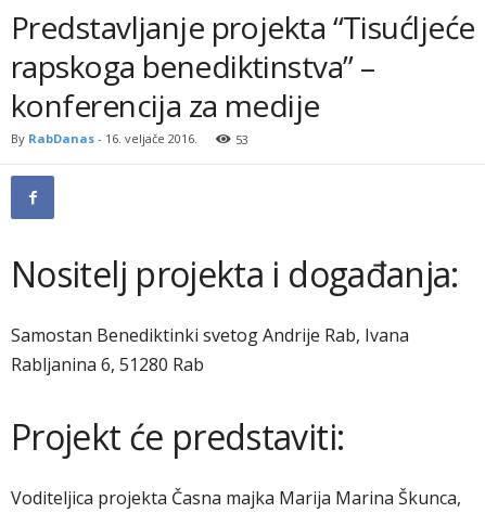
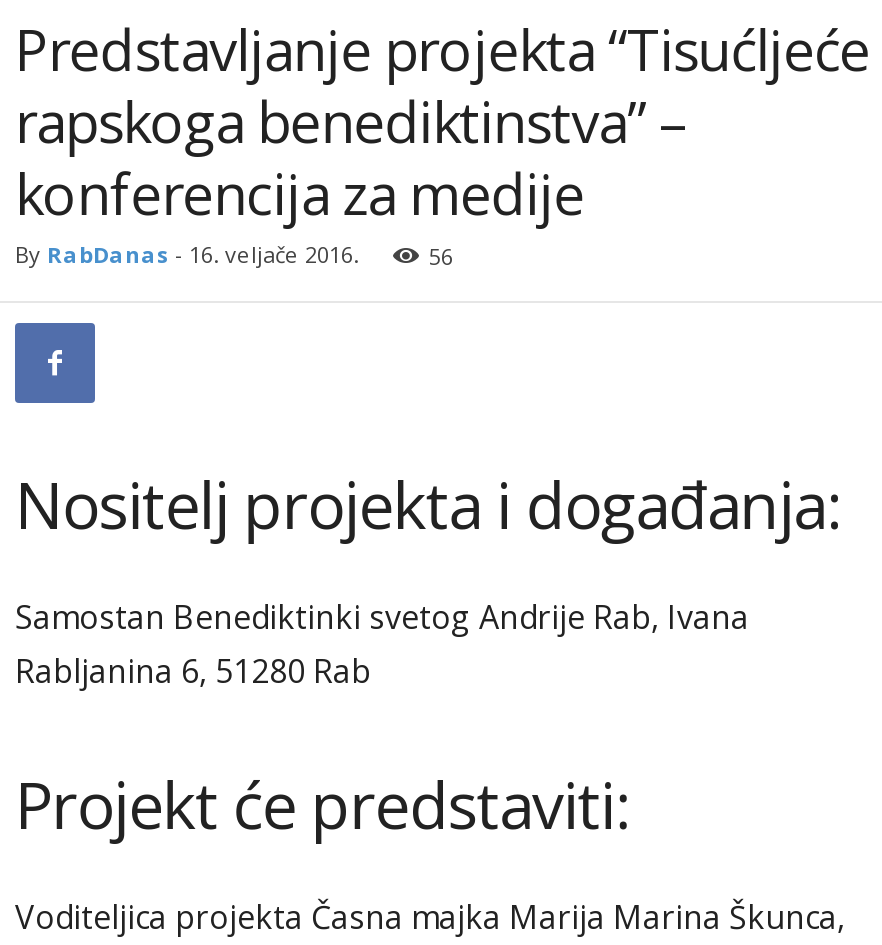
[235,131,248,147] 53 -> [429,240,453,270] 56

